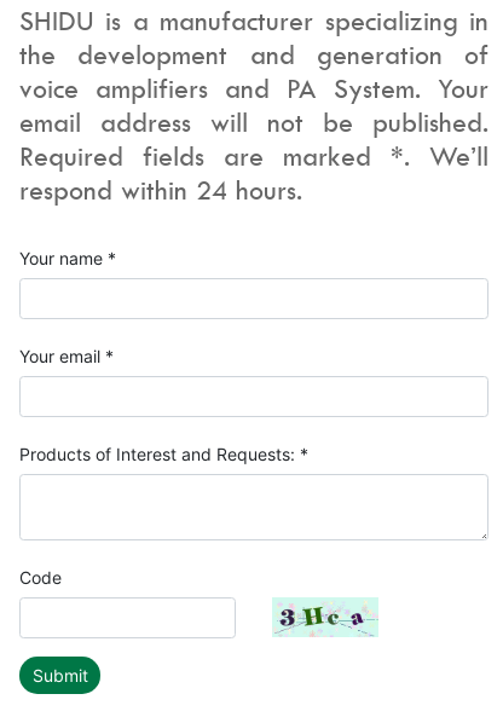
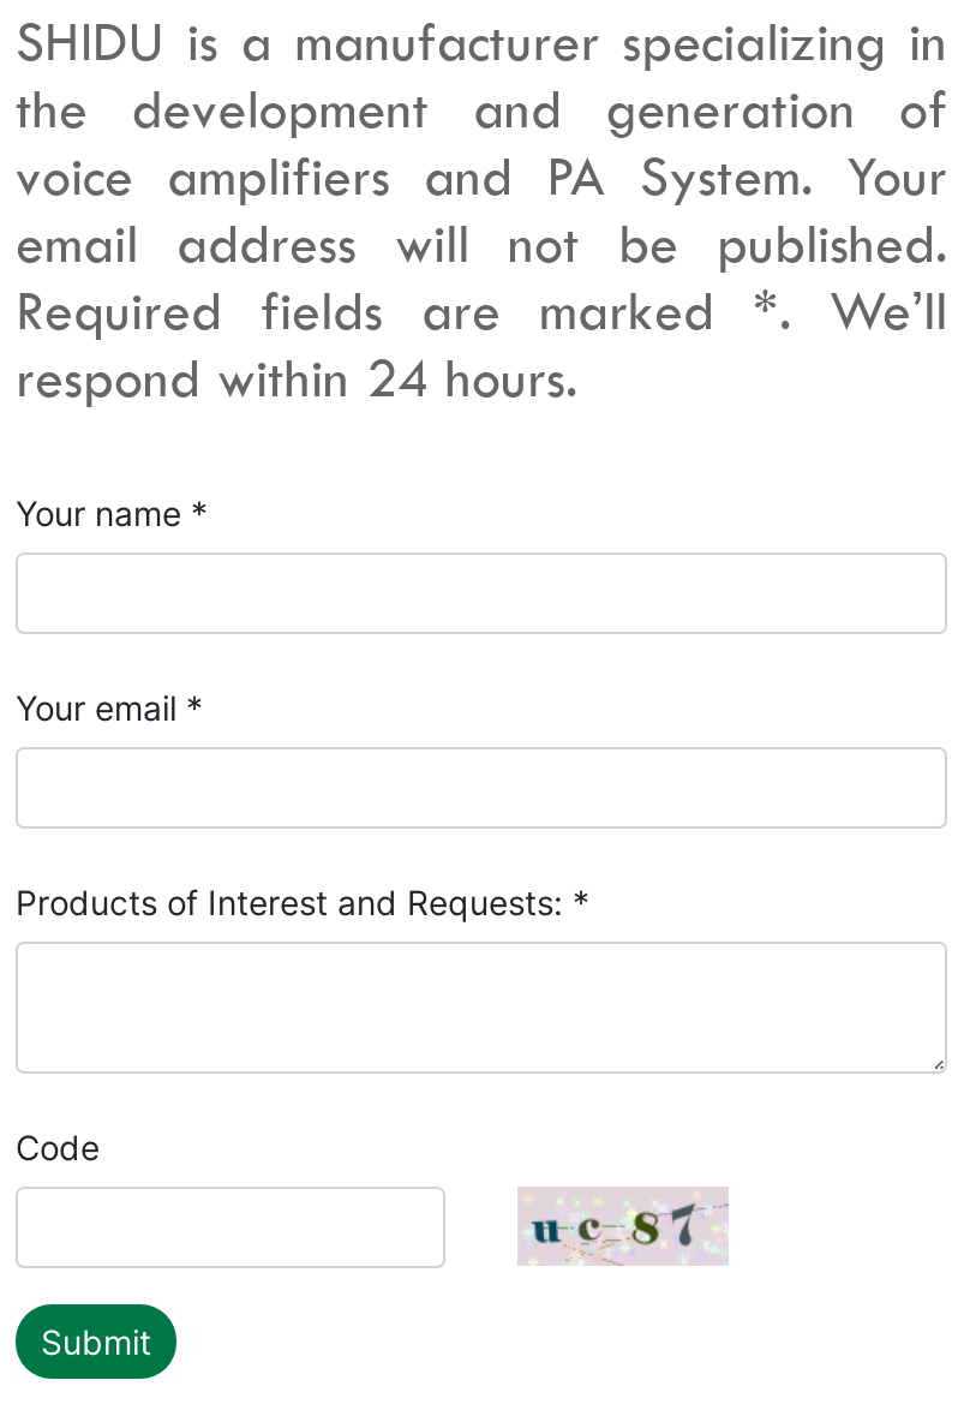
[272,597,378,637] [image] -> [517,1187,731,1266] [image]

